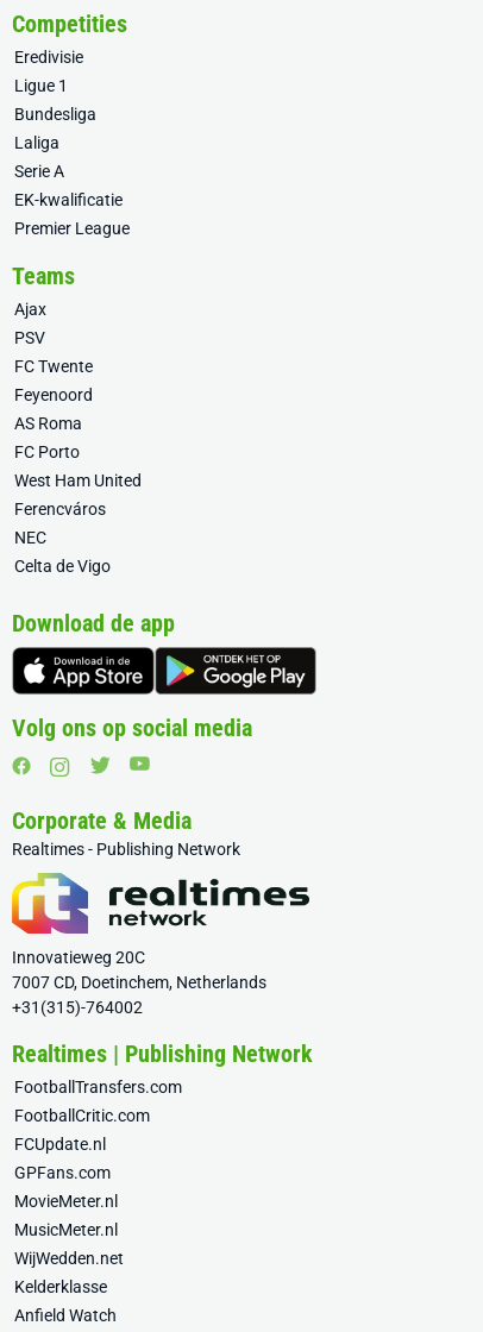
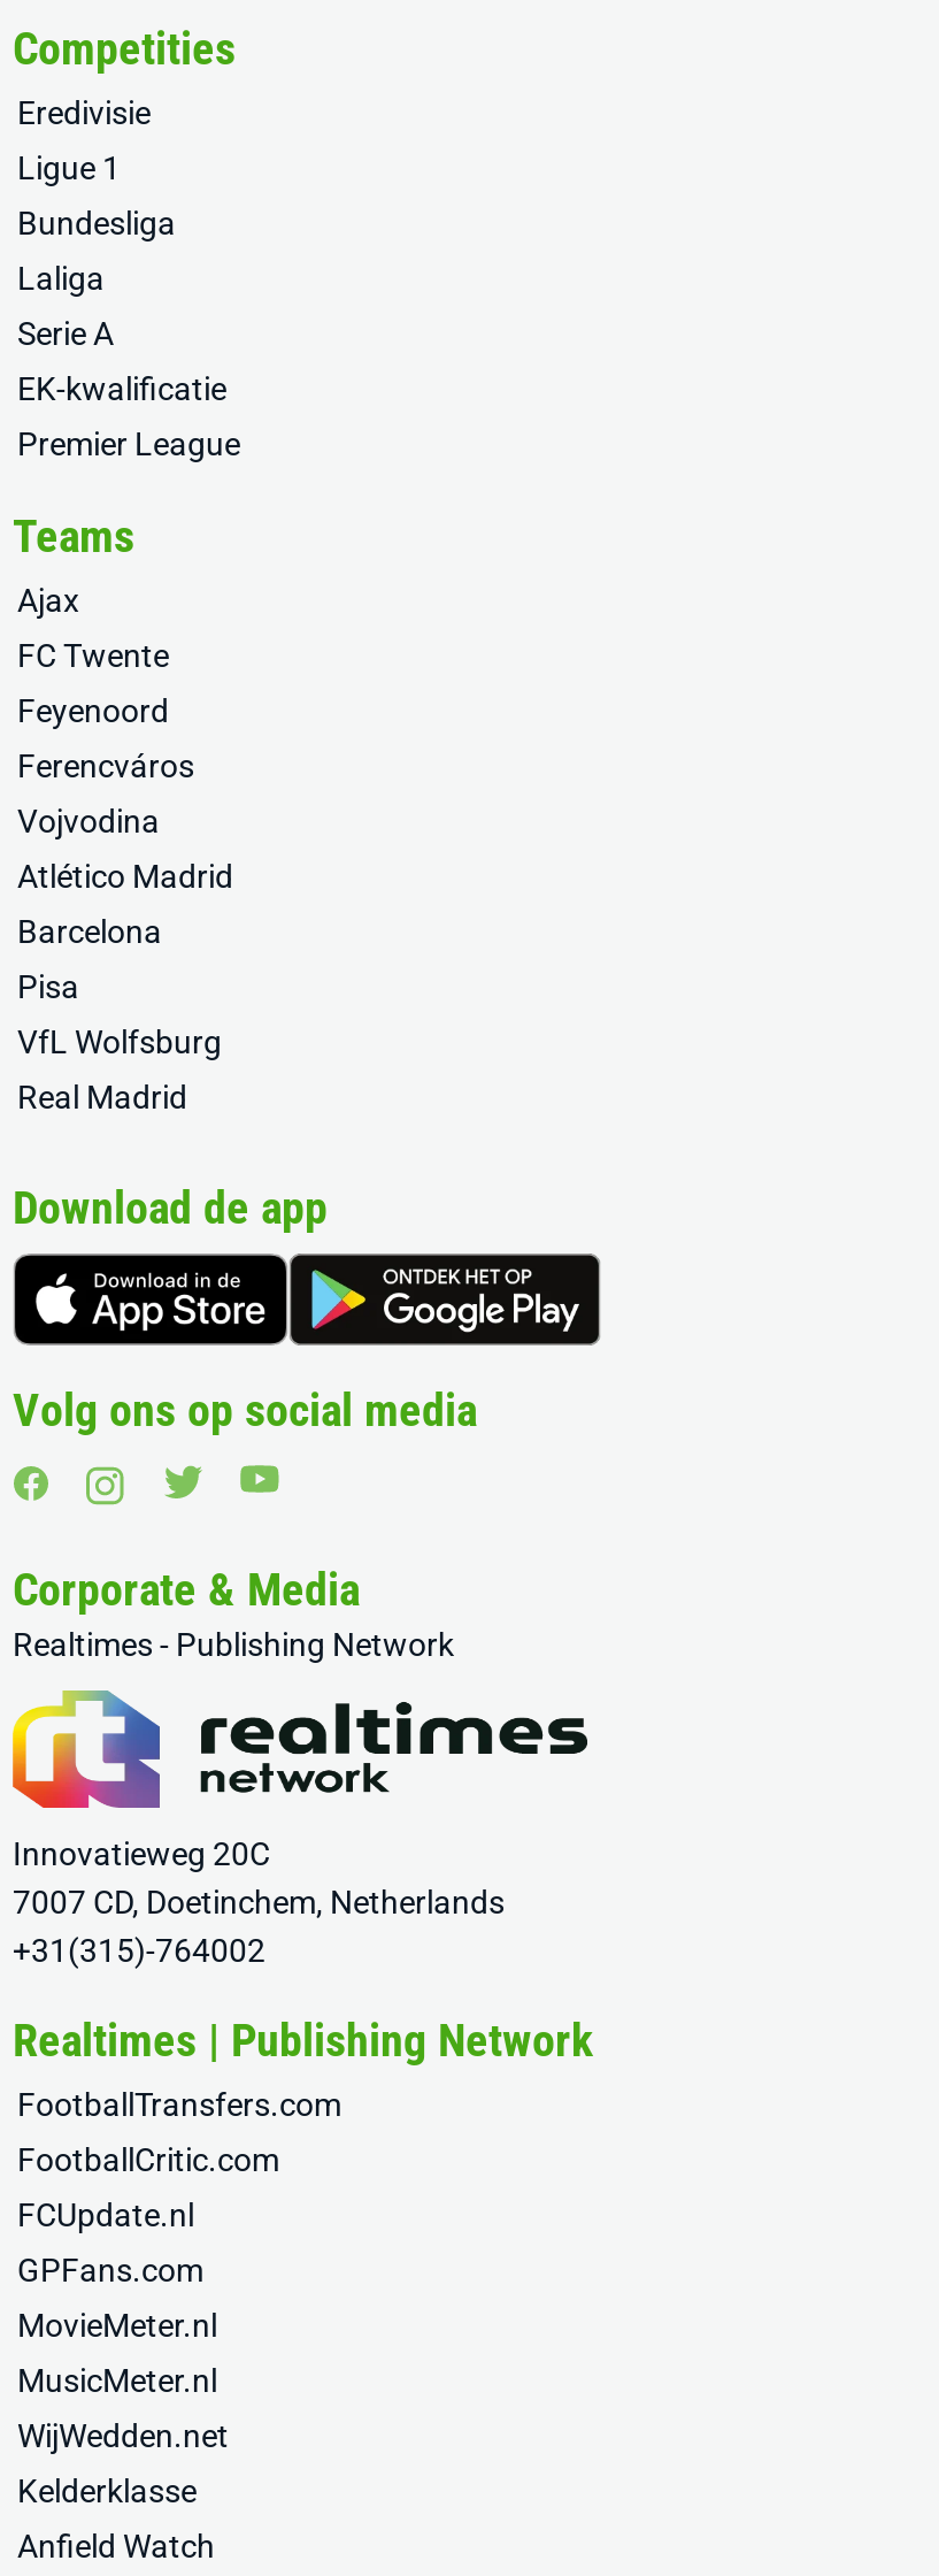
[14,329,45,348] PSV -> none
moved [14,357,93,405] -> [17,638,169,730]: FC Twente | Feyenoord
[14,414,142,490] AS Roma | FC Porto | West Ham United -> none
moved [14,500,106,519] -> [17,748,194,785]: Ferencváros
[14,528,111,576] NEC | Celta de Vigo -> [17,803,233,1116] Vojvodina | Atlético Madrid | Barcelona | Pisa | VfL Wolfsburg | Real Madrid

